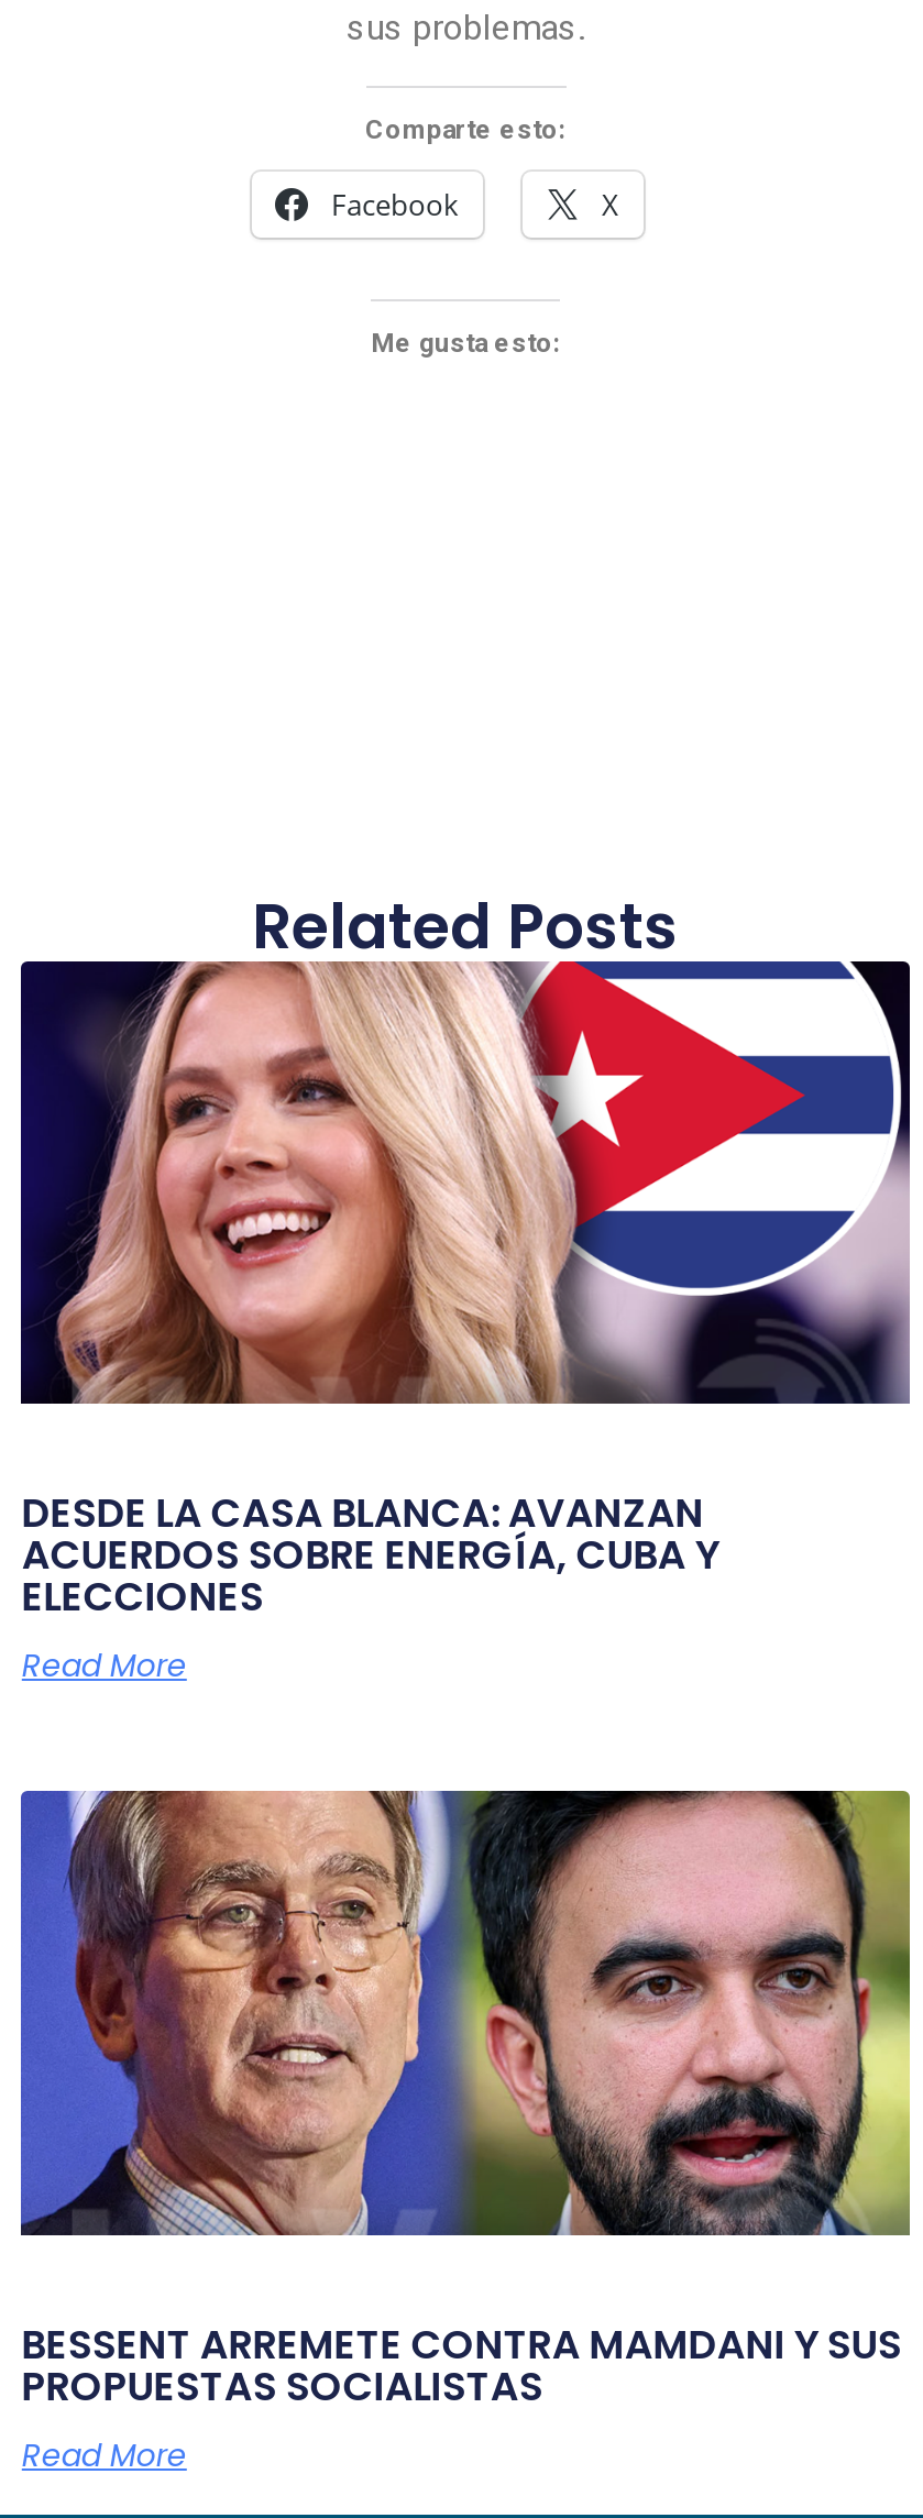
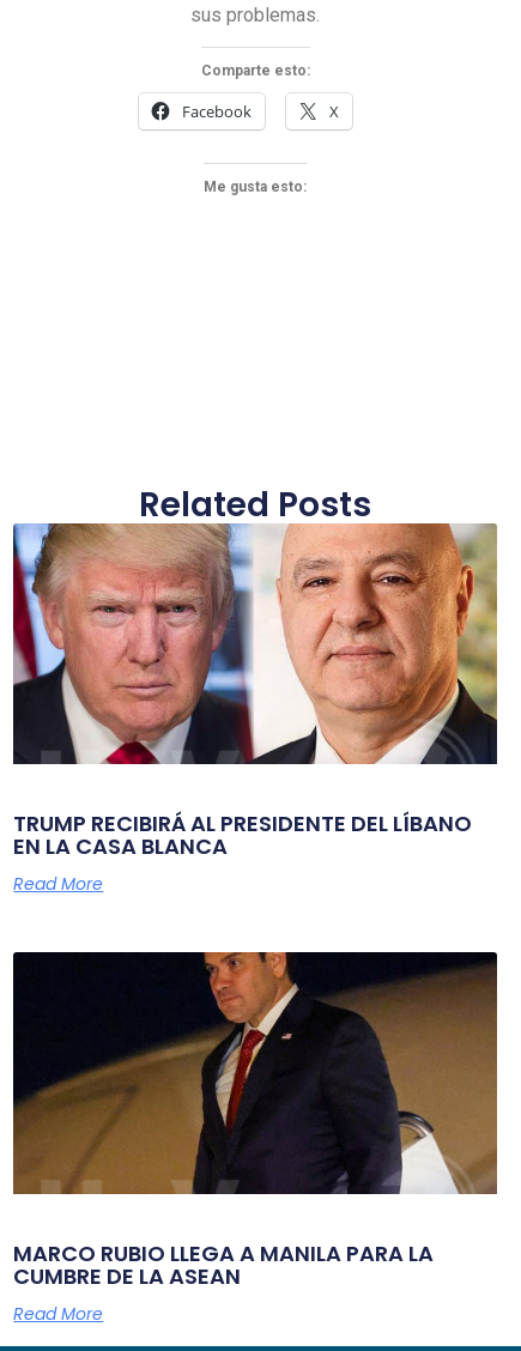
[21,959,912,1625] [image] | DESDE LA CASA BLANCA: AVANZAN | ACUERDOS SOBRE ENERGÍA, CUBA Y | ELECCIONES -> [12,522,498,862] [image] | TRUMP RECIBIRÁ AL PRESIDENTE DEL LÍBANO | EN LA CASA BLANCA
[19,1789,912,2413] [image] | BESSENT ARREMETE CONTRA MAMDANI Y SUS | PROPUESTAS SOCIALISTAS -> [12,951,498,1291] [image] | MARCO RUBIO LLEGA A MANILA PARA LA | CUMBRE DE LA ASEAN

